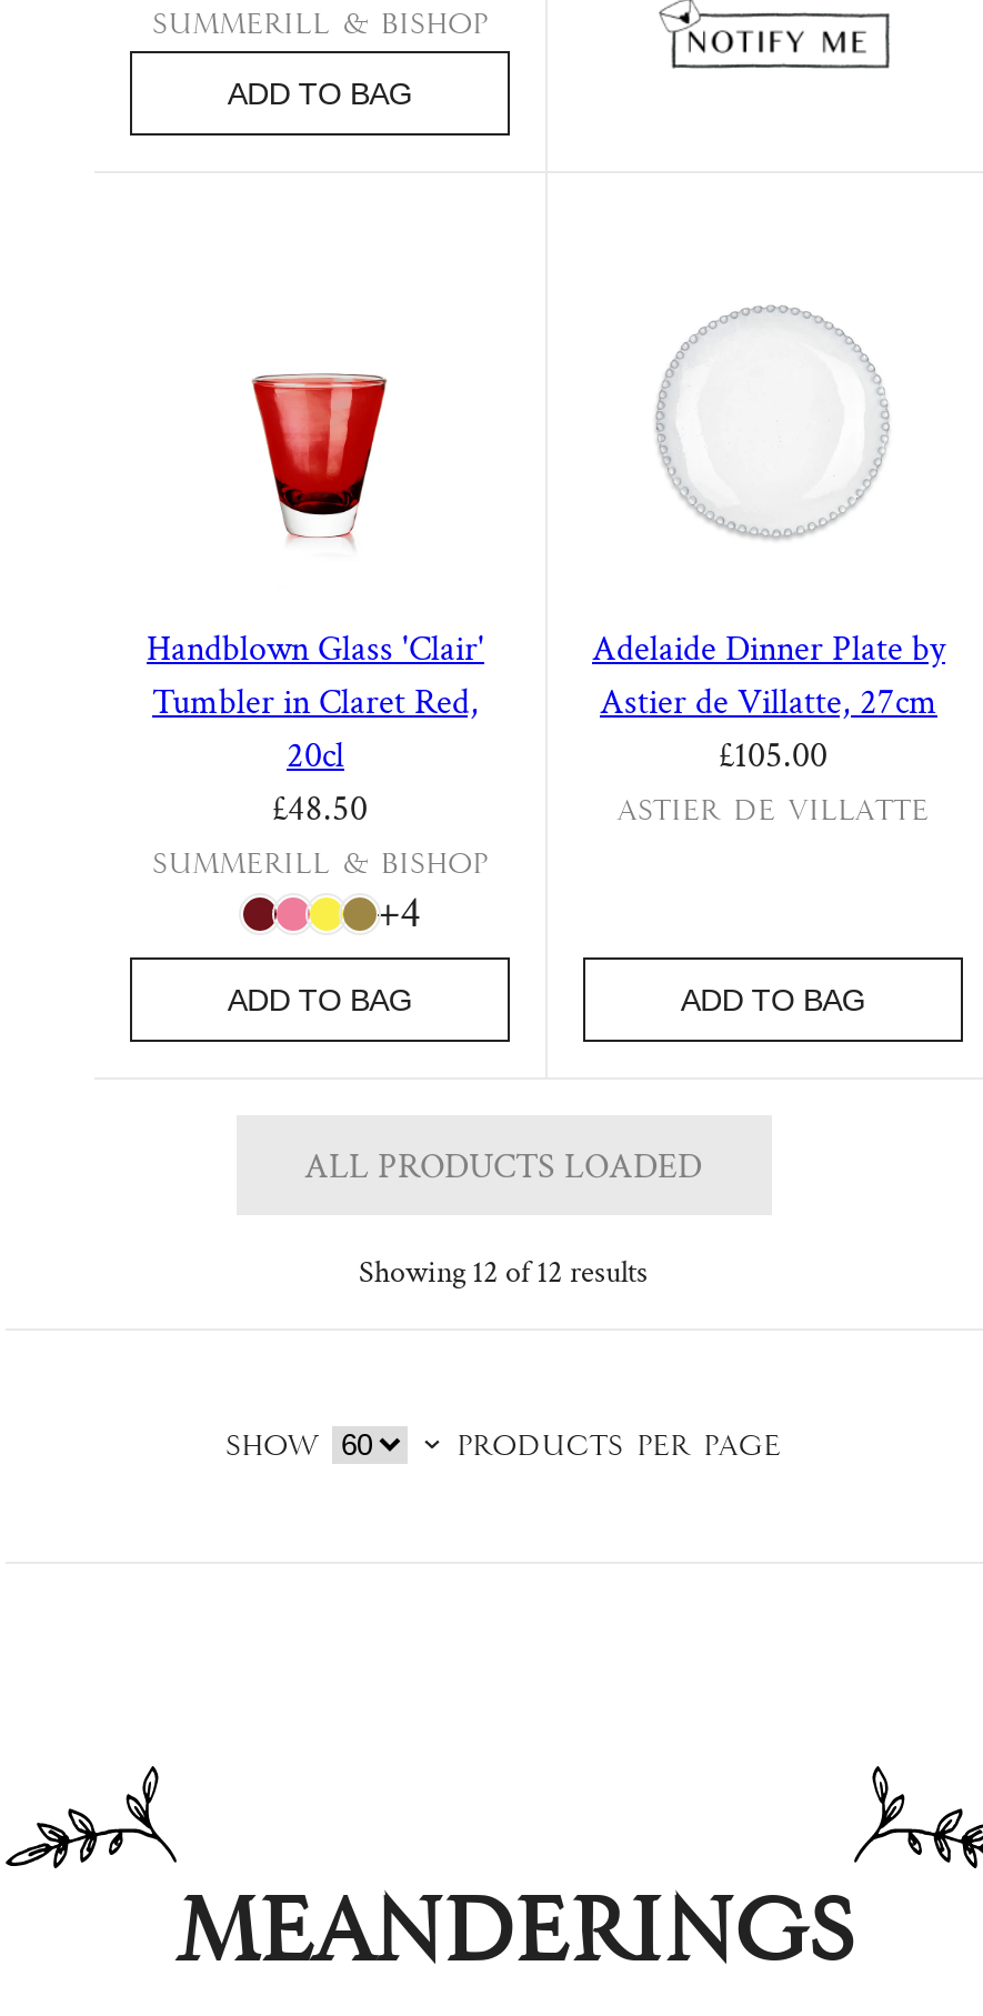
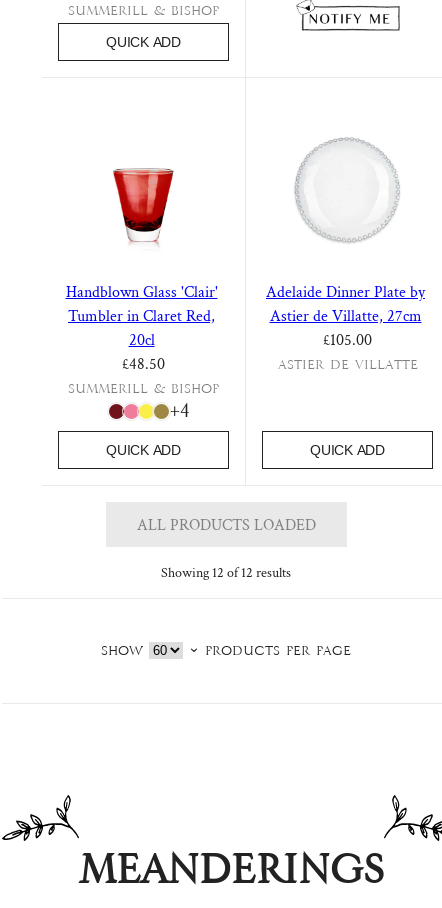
[227,76,412,112] ADD TO BAG -> [106,34,181,50] QUICK ADD
[227,983,412,1018] ADD TO BAG -> [106,442,181,458] QUICK ADD
[681,983,865,1018] ADD TO BAG -> [310,442,385,458] QUICK ADD

